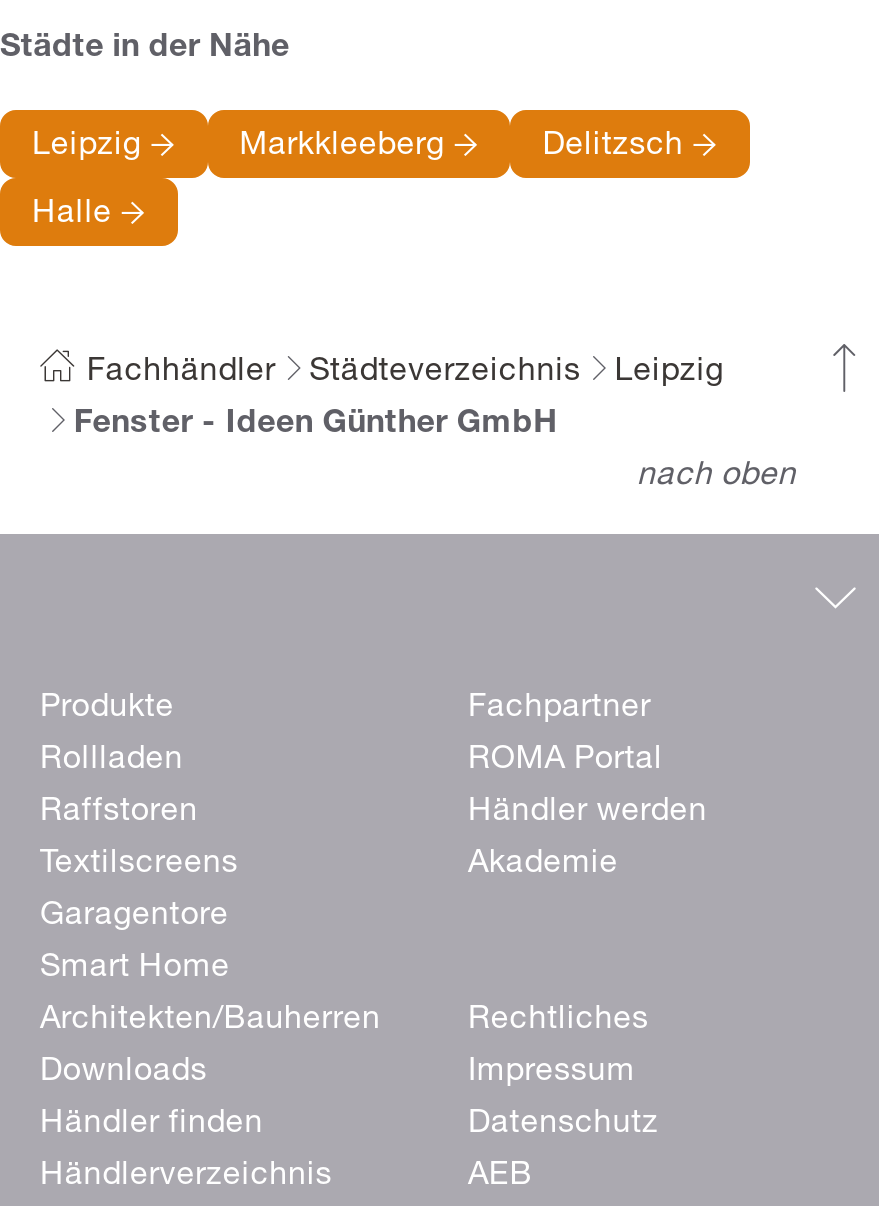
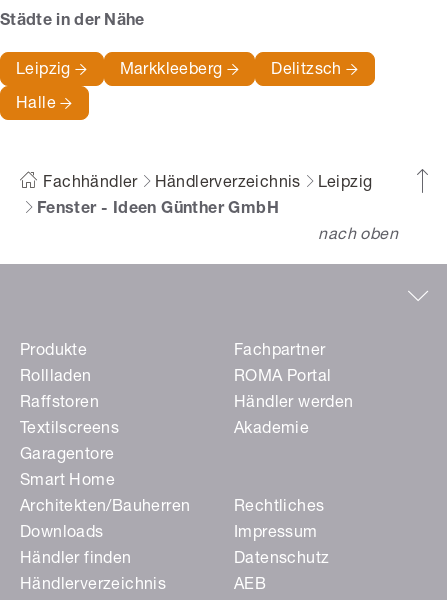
[309,357,581,389] Städteverzeichnis -> [155,176,301,192] Händlerverzeichnis

